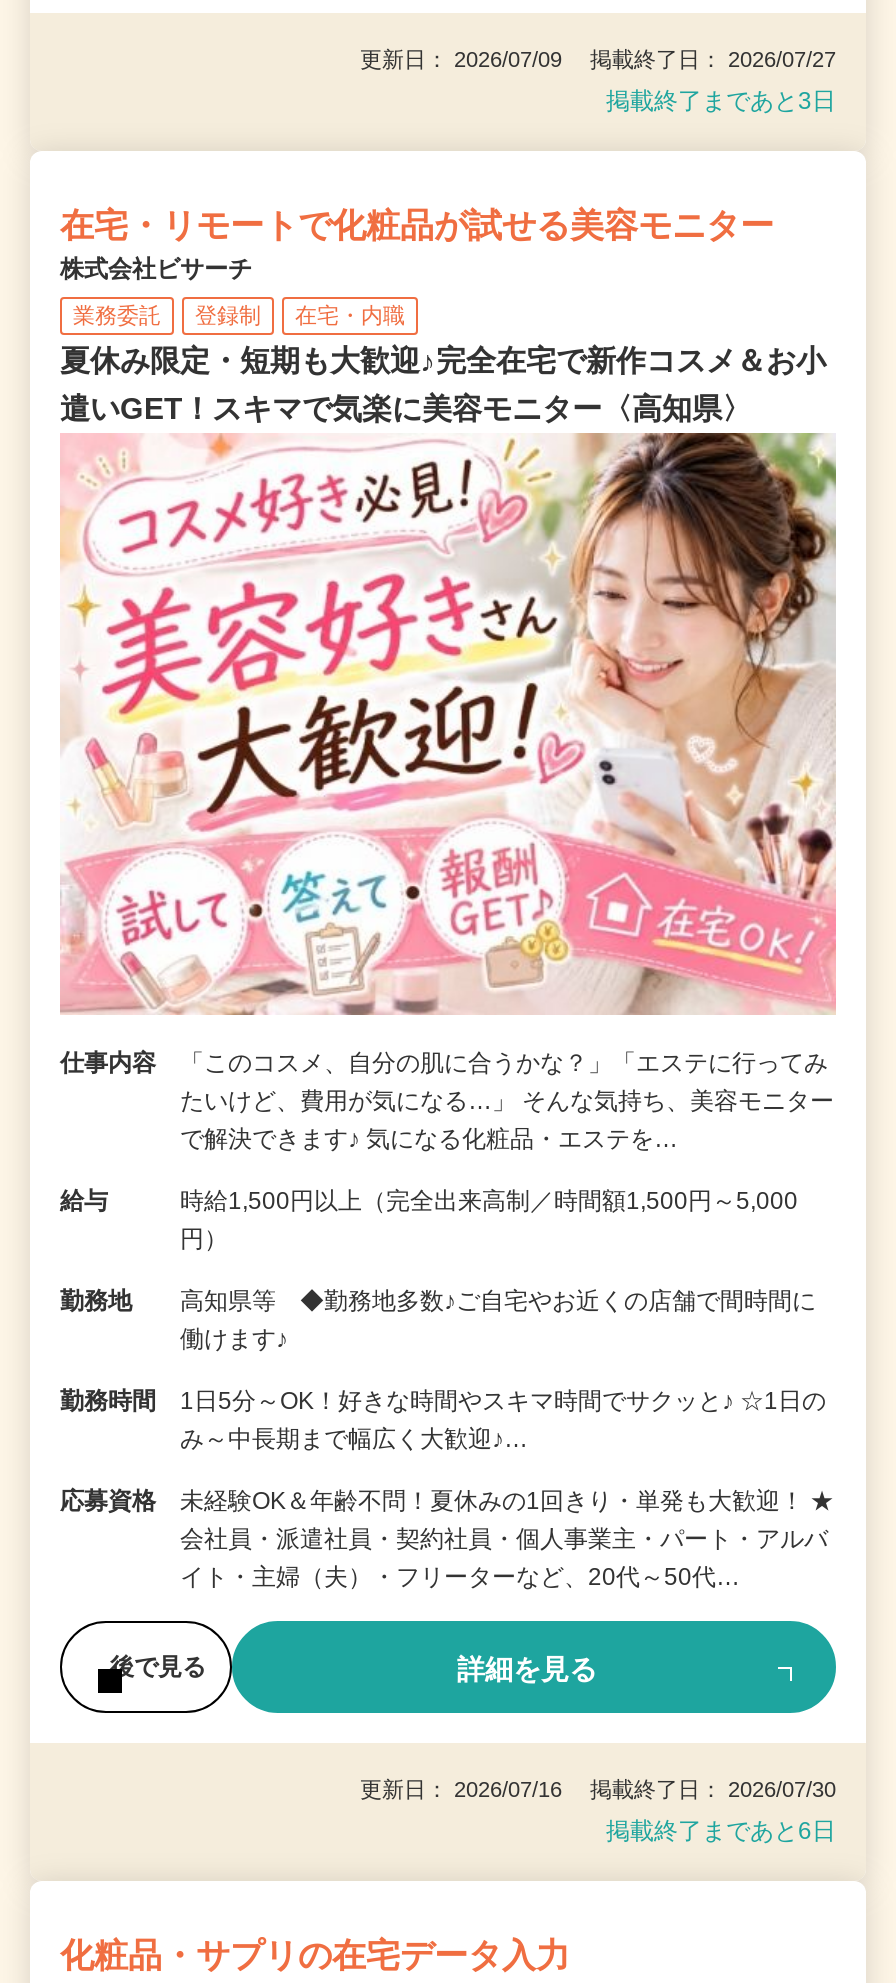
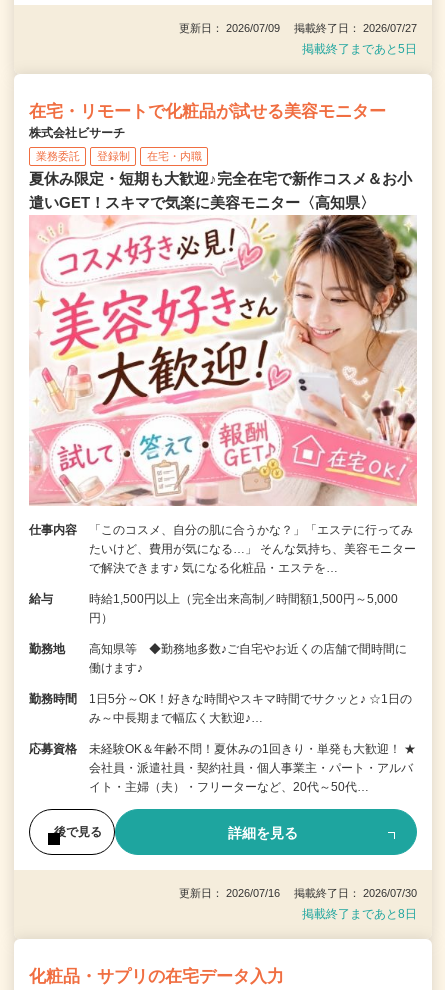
[606,87,836,115] 掲載終了まであと3日 -> [302,42,417,56] 掲載終了まであと5日
[606,1818,836,1846] 掲載終了まであと6日 -> [302,907,417,921] 掲載終了まであと8日

